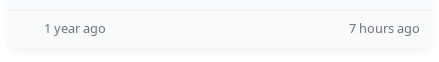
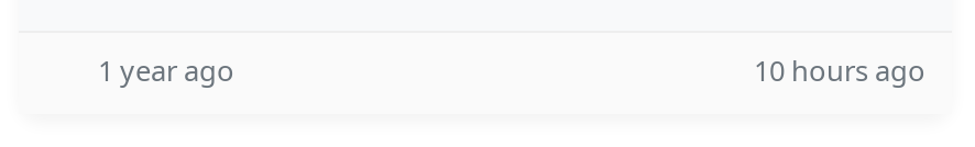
[349,19,420,37] 7 hours ago -> [754,50,925,90] 10 hours ago

